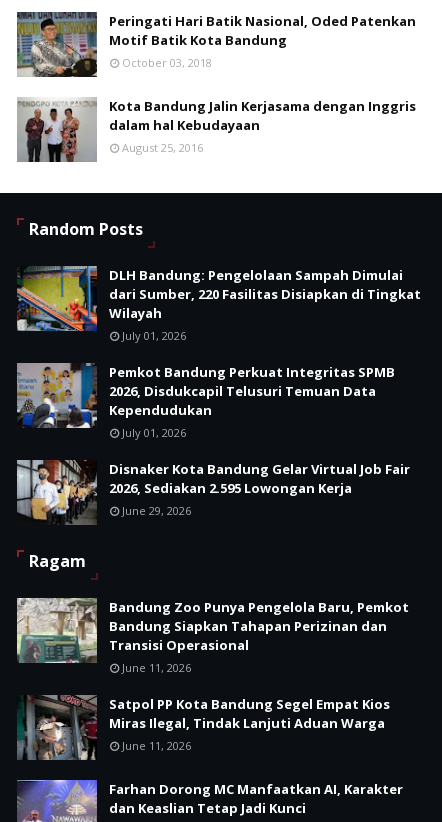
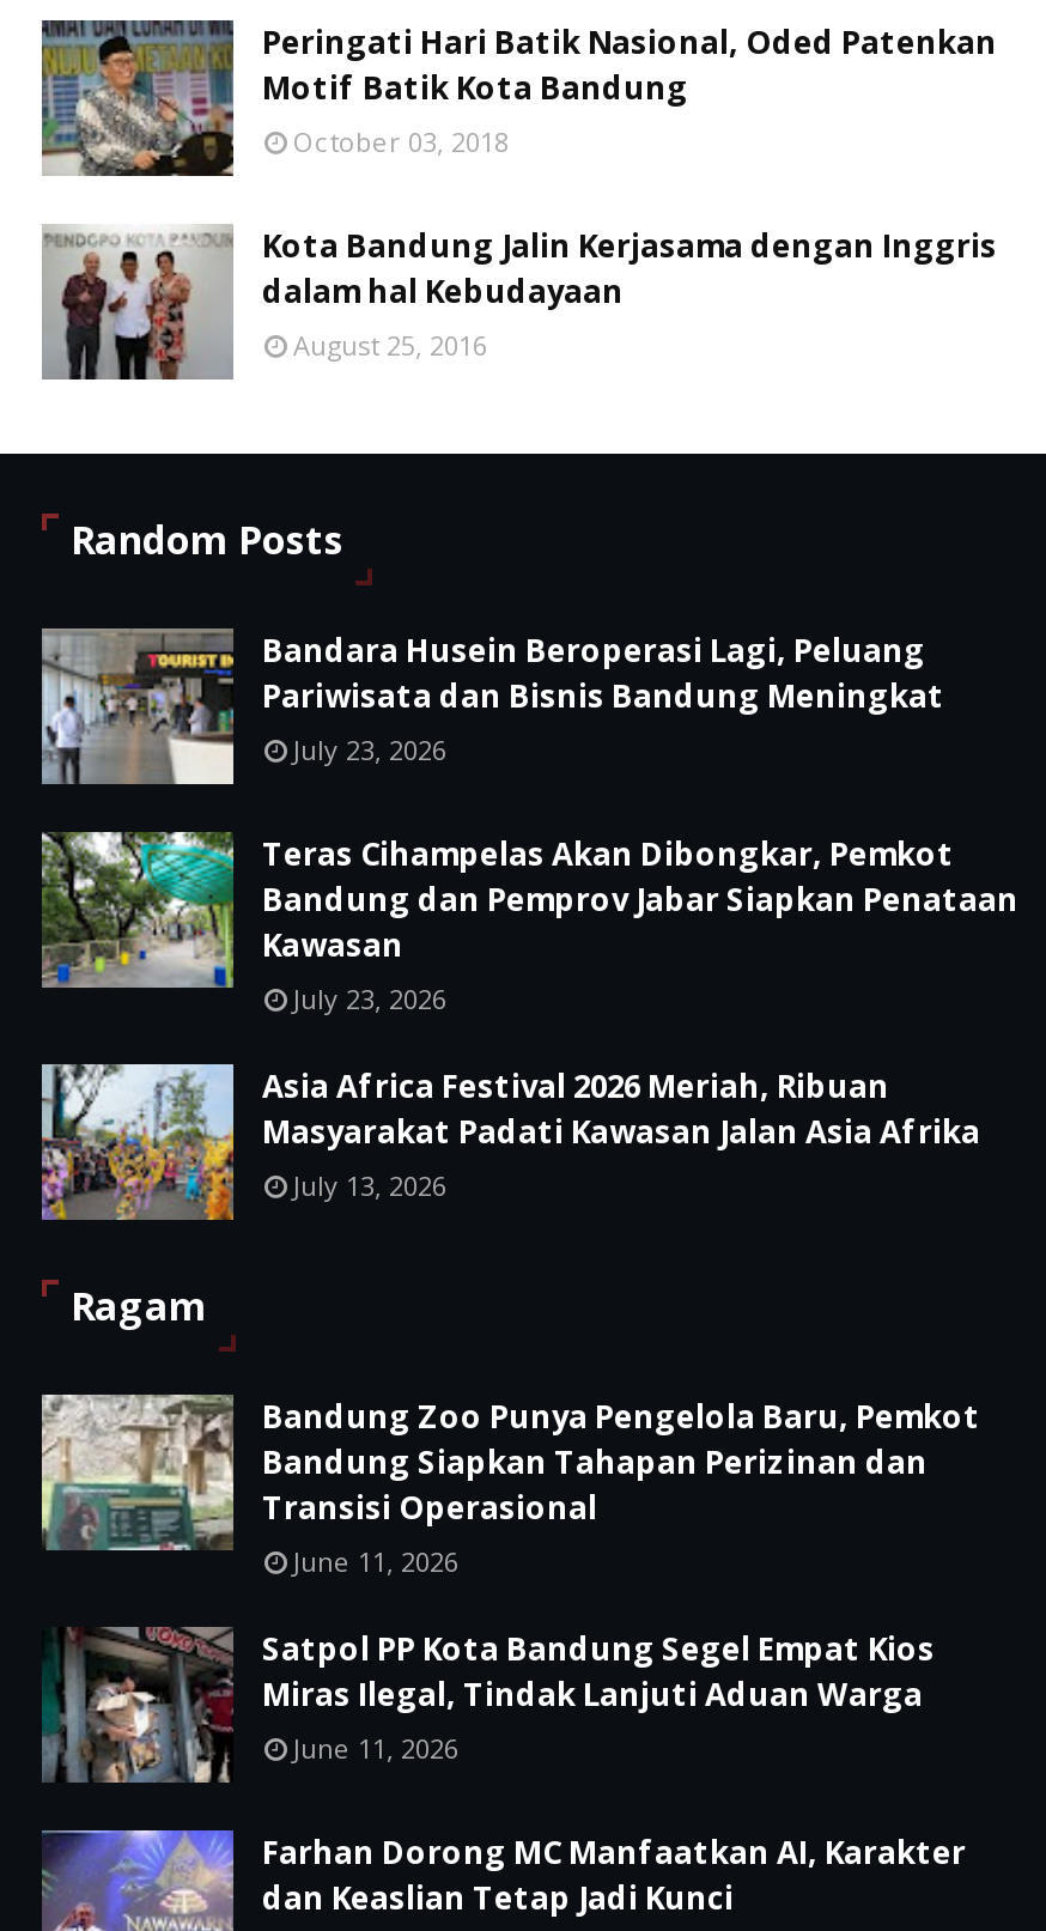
[17,266,421,343] [image] | DLH Bandung: Pengelolaan Sampah Dimulai | dari Sumber, 220 Fasilitas Disiapkan di Tingkat | Wilayah | July 01, 2026 -> [39,629,944,787] [image] | Bandara Husein Beroperasi Lagi, Peluang | Pariwisata dan Bisnis Bandung Meningkat | July 23, 2026
[17,362,395,440] [image] | Pemkot Bandung Perkuat Integritas SPMB | 2026, Disdukcapil Telusuri Temuan Data | Kependudukan | July 01, 2026 -> [42,830,1018,1017] [image] | Teras Cihampelas Akan Dibongkar, Pemkot | Bandung dan Pemprov Jabar Siapkan Penataan | Kawasan | July 23, 2026
[17,460,410,525] [image] | Disnaker Kota Bandung Gelar Virtual Job Fair | 2026, Sediakan 2.595 Lowongan Kerja | June 29, 2026 -> [42,1062,980,1222] [image] | Asia Africa Festival 2026 Meriah, Ribuan | Masyarakat Padati Kawasan Jalan Asia Afrika | July 13, 2026

